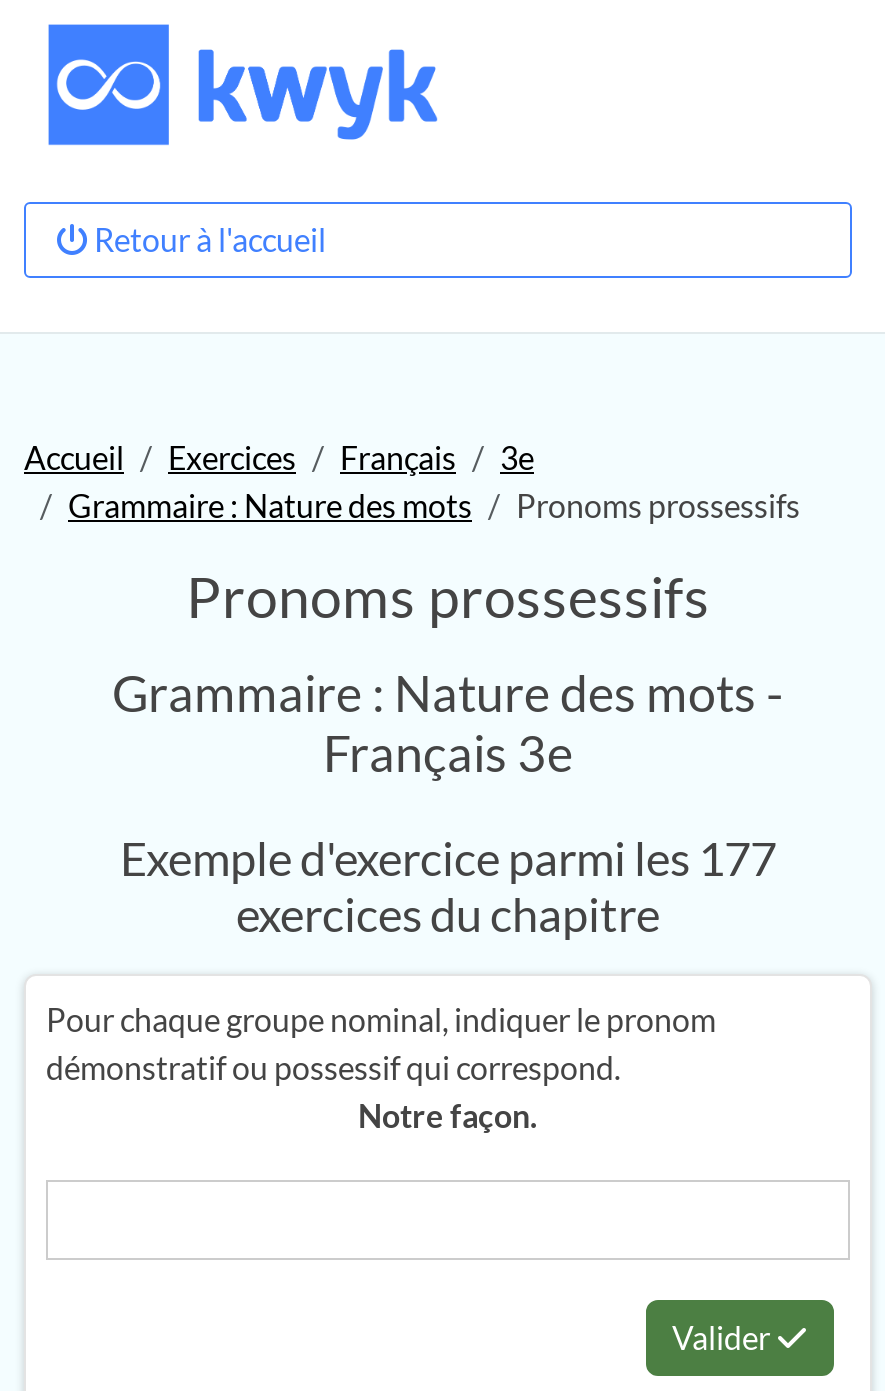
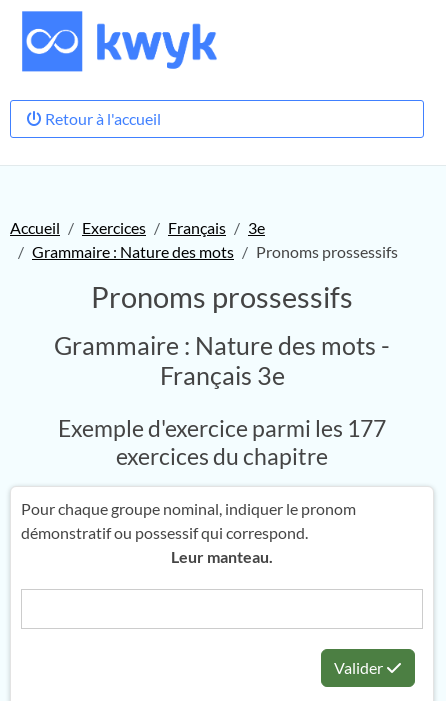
[358,1095,538,1133] Notre façon. -> [171,546,273,565] Leur manteau.

